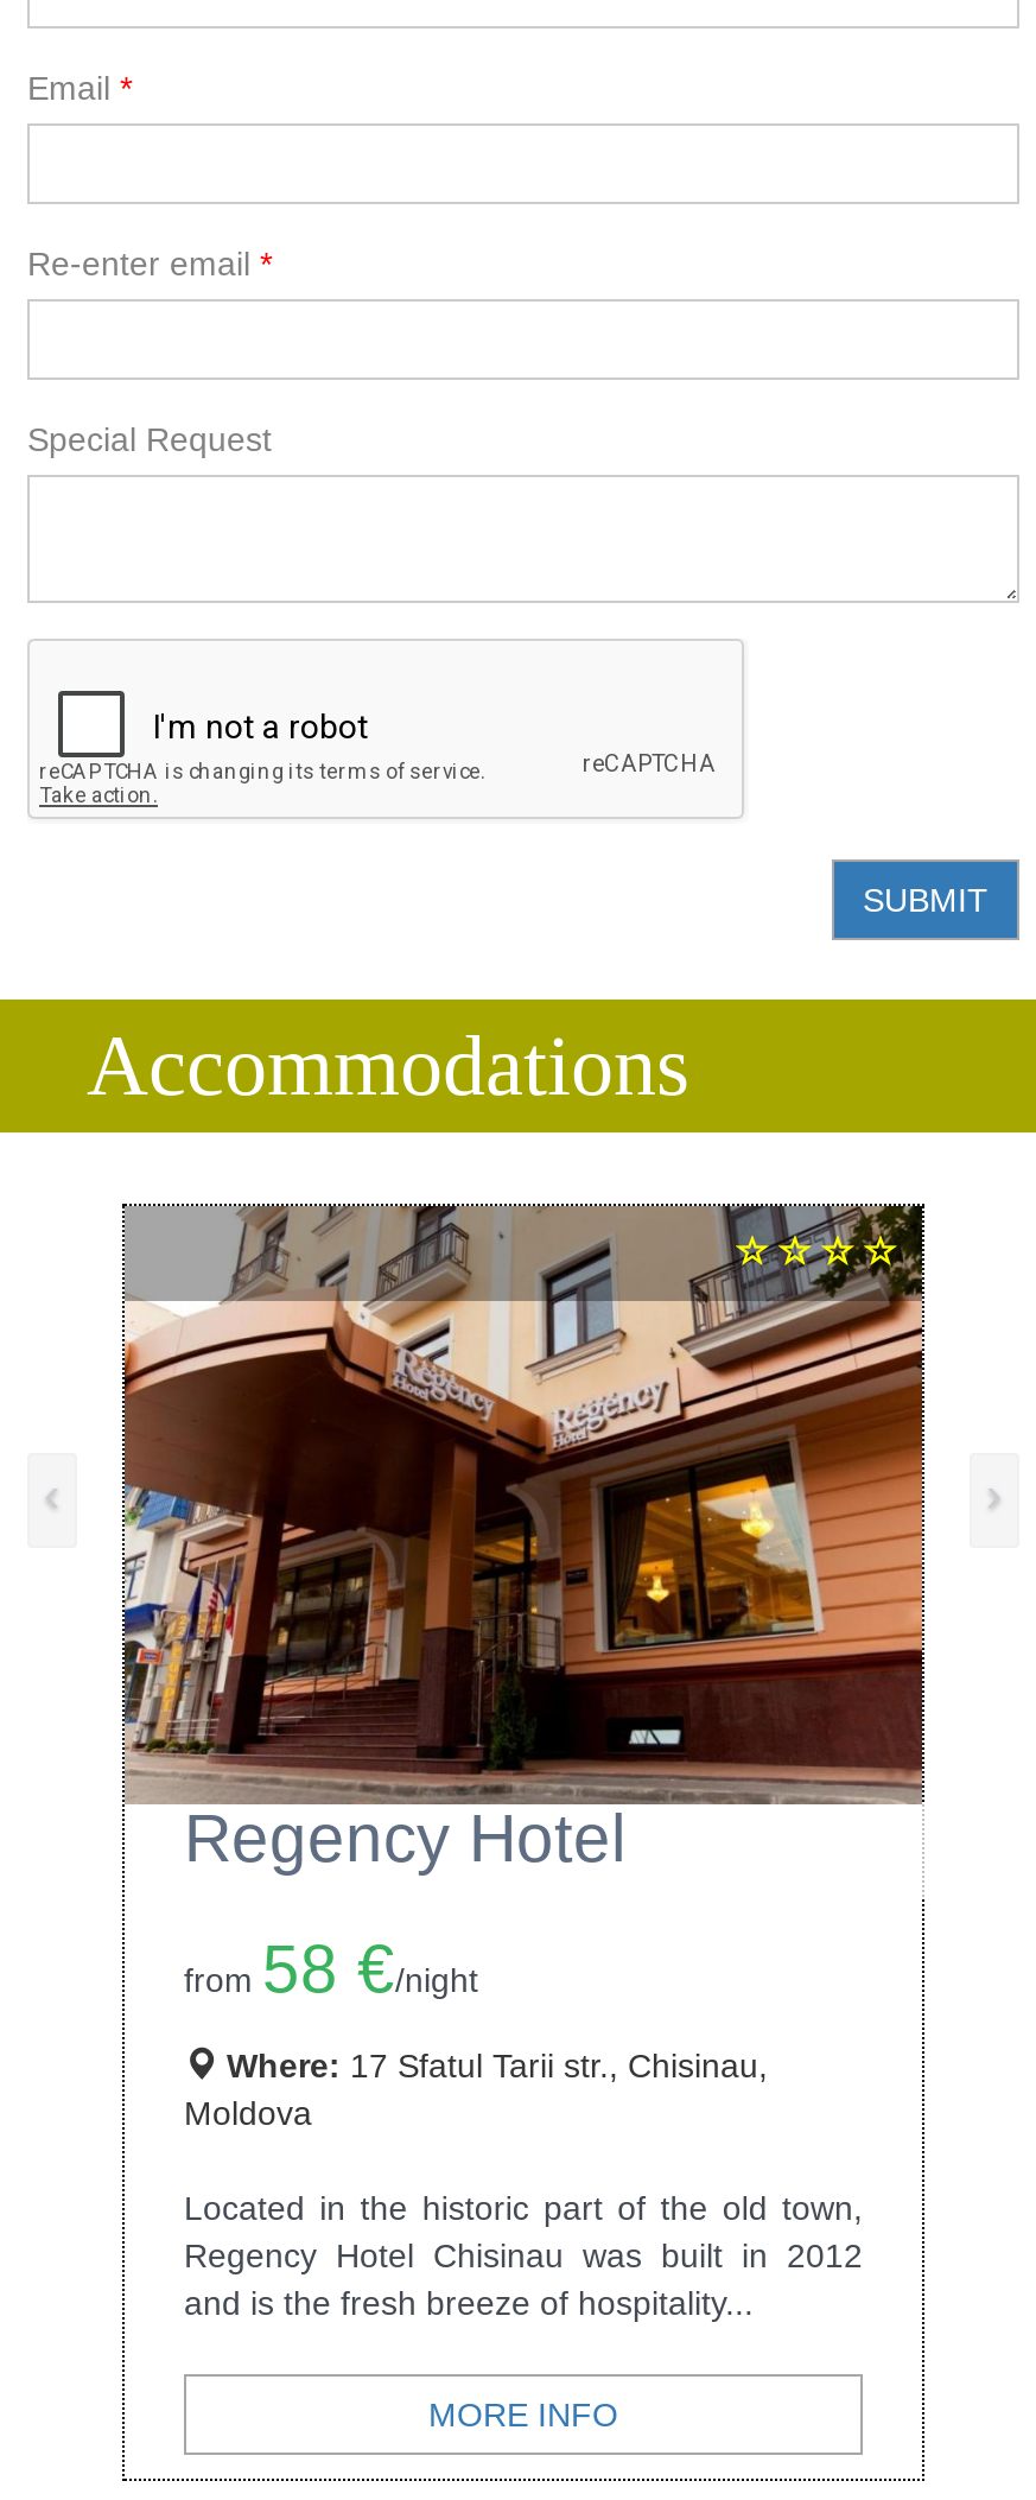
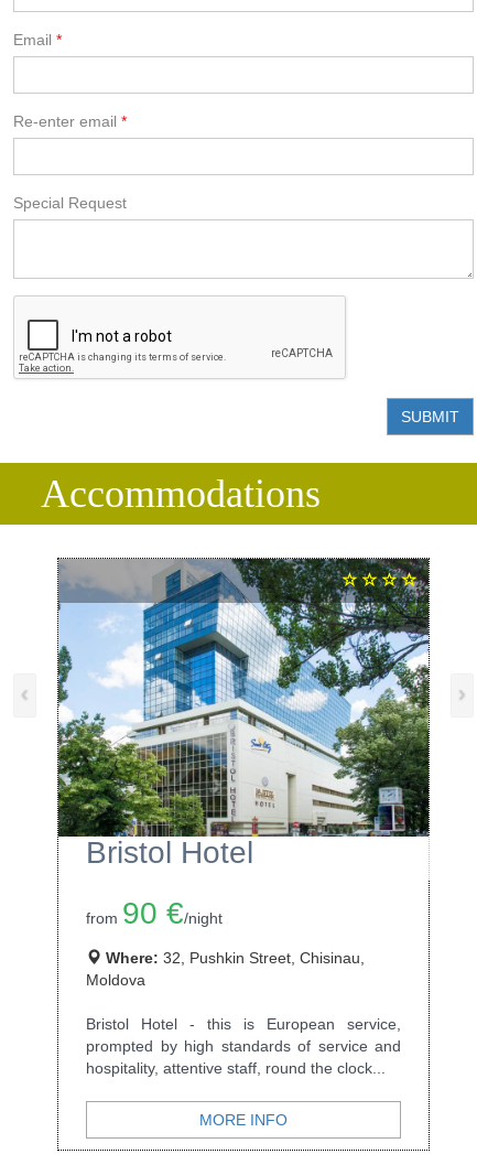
[122,1204,924,1876] [image] | Regency Hotel -> [57,558,430,870] [image] | Bristol Hotel
[184,1933,478,2006] from 58 €/night -> [86,896,223,930] from 90 €/night
[227,2047,768,2085] Where: 17 Sfatul Tarii str., Chisinau, -> [106,949,365,967] Where: 32, Pushkin Street, Chisinau,
[184,2189,863,2322] Located in the historic part of the old town, | Regency Hotel Chisinau was built in 2012 | and is the fresh breeze of hospitality... -> [86,1015,401,1077] Bristol Hotel - this is European service, | prompted by high standards of service and | hospitality, attentive staff, round the clock...

